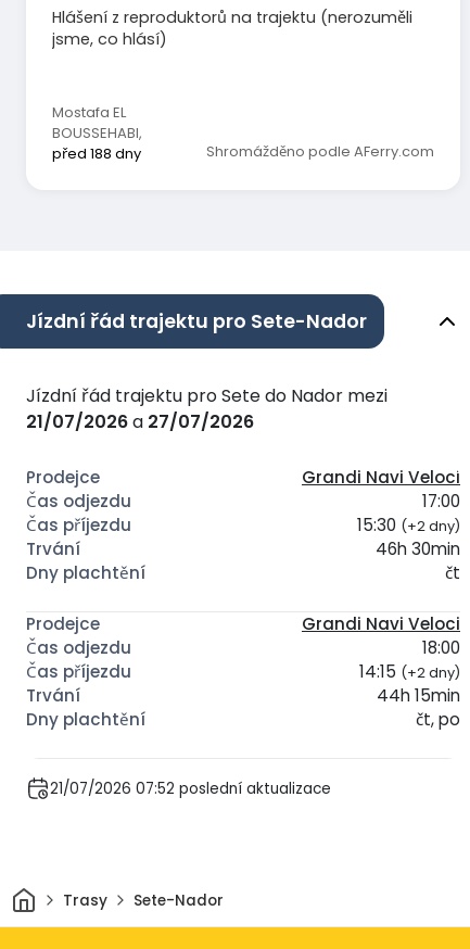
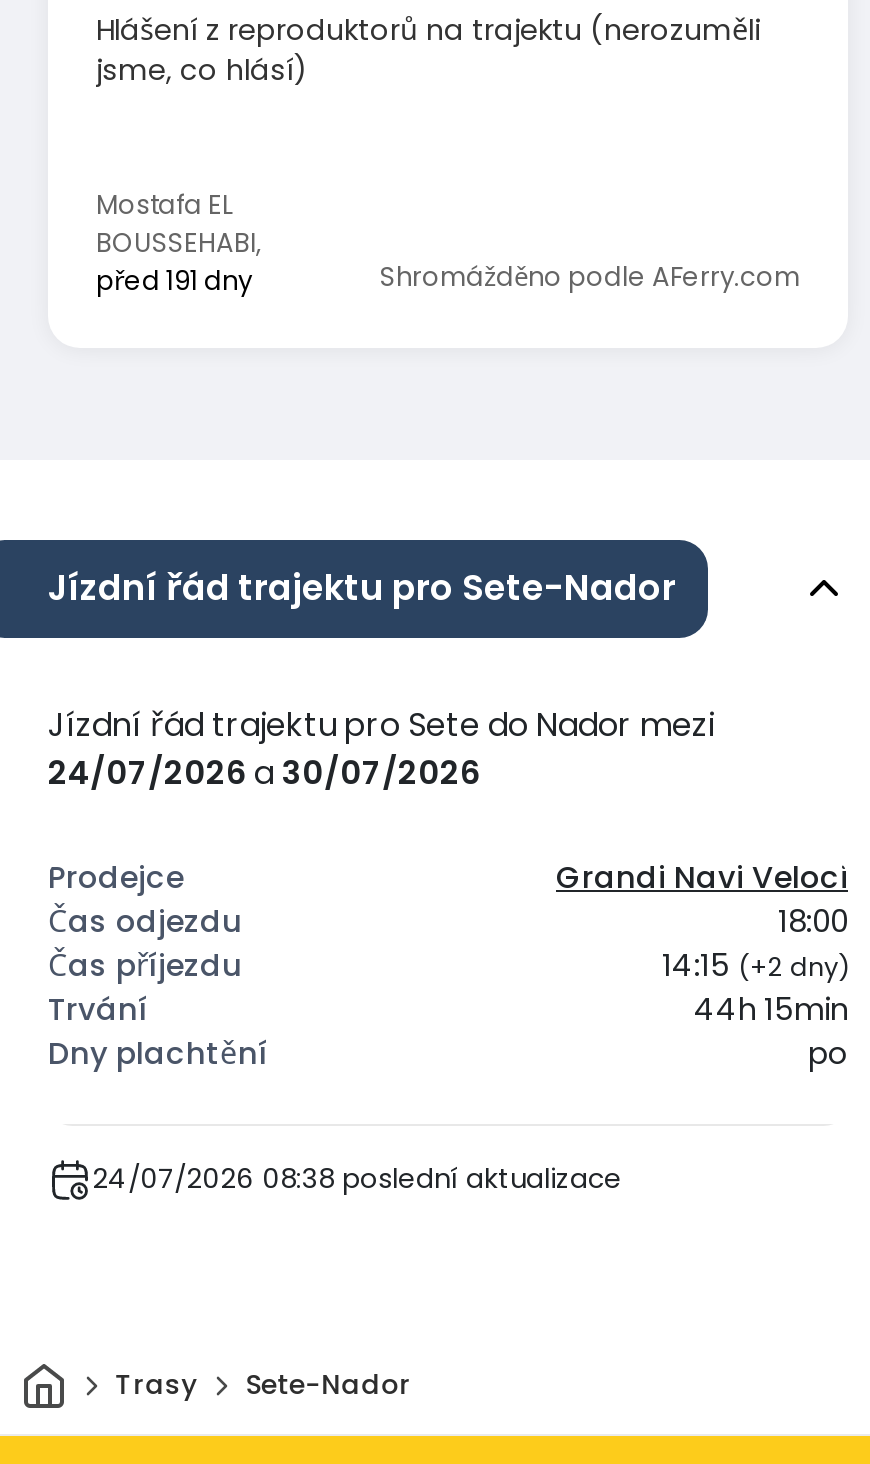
[52,144,141,164] před 188 dny -> [96,261,252,299] před 191 dny
[26,409,460,585] 21/07/2026 a 27/07/2026 | Grandi Navi Veloci | 17:00 | 15:30 (+2 dny) | 46h 30min | čt -> [48,749,480,795] 24/07/2026 a 30/07/2026
[416,708,460,731] čt, po -> [808,1031,848,1073] po
[50,778,331,799] 21/07/2026 07:52 poslední aktualizace -> [92,1160,622,1198] 24/07/2026 08:38 poslední aktualizace

